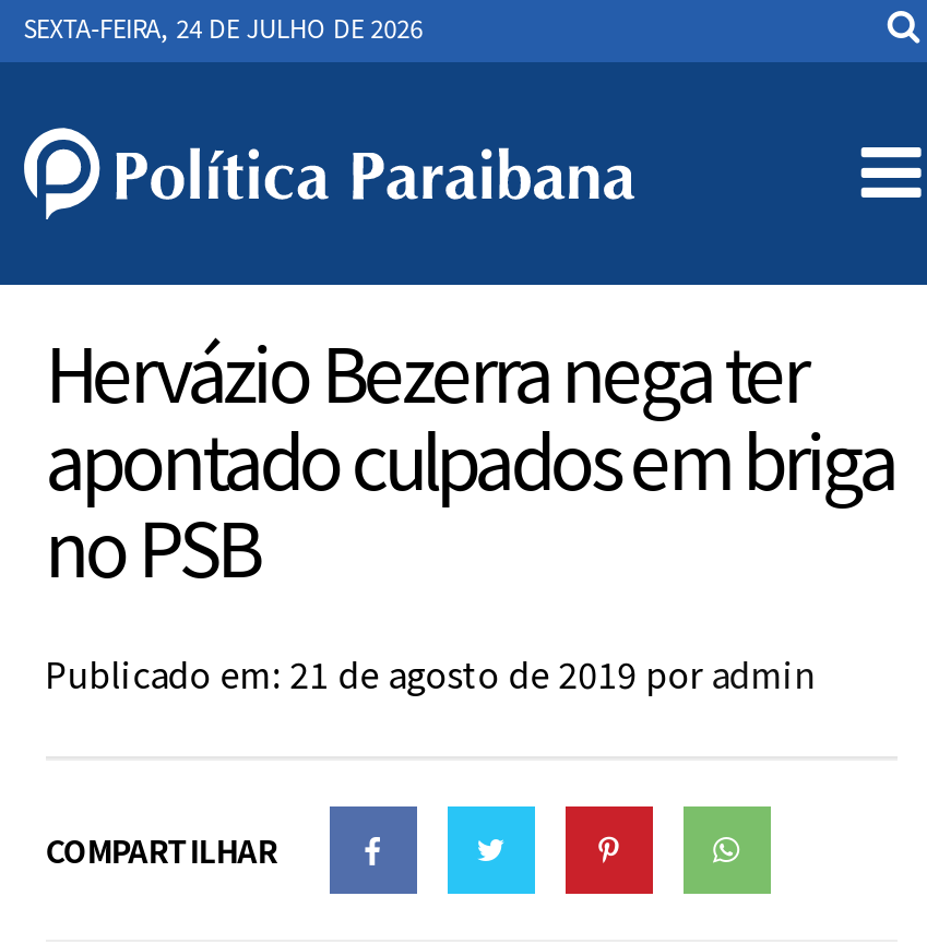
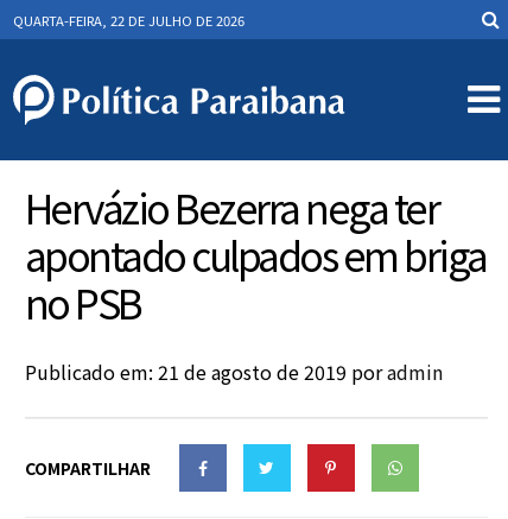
[23,10,423,45] SEXTA-FEIRA, 24 DE JULHO DE 2026 -> [13,11,244,30] QUARTA-FEIRA, 22 DE JULHO DE 2026

